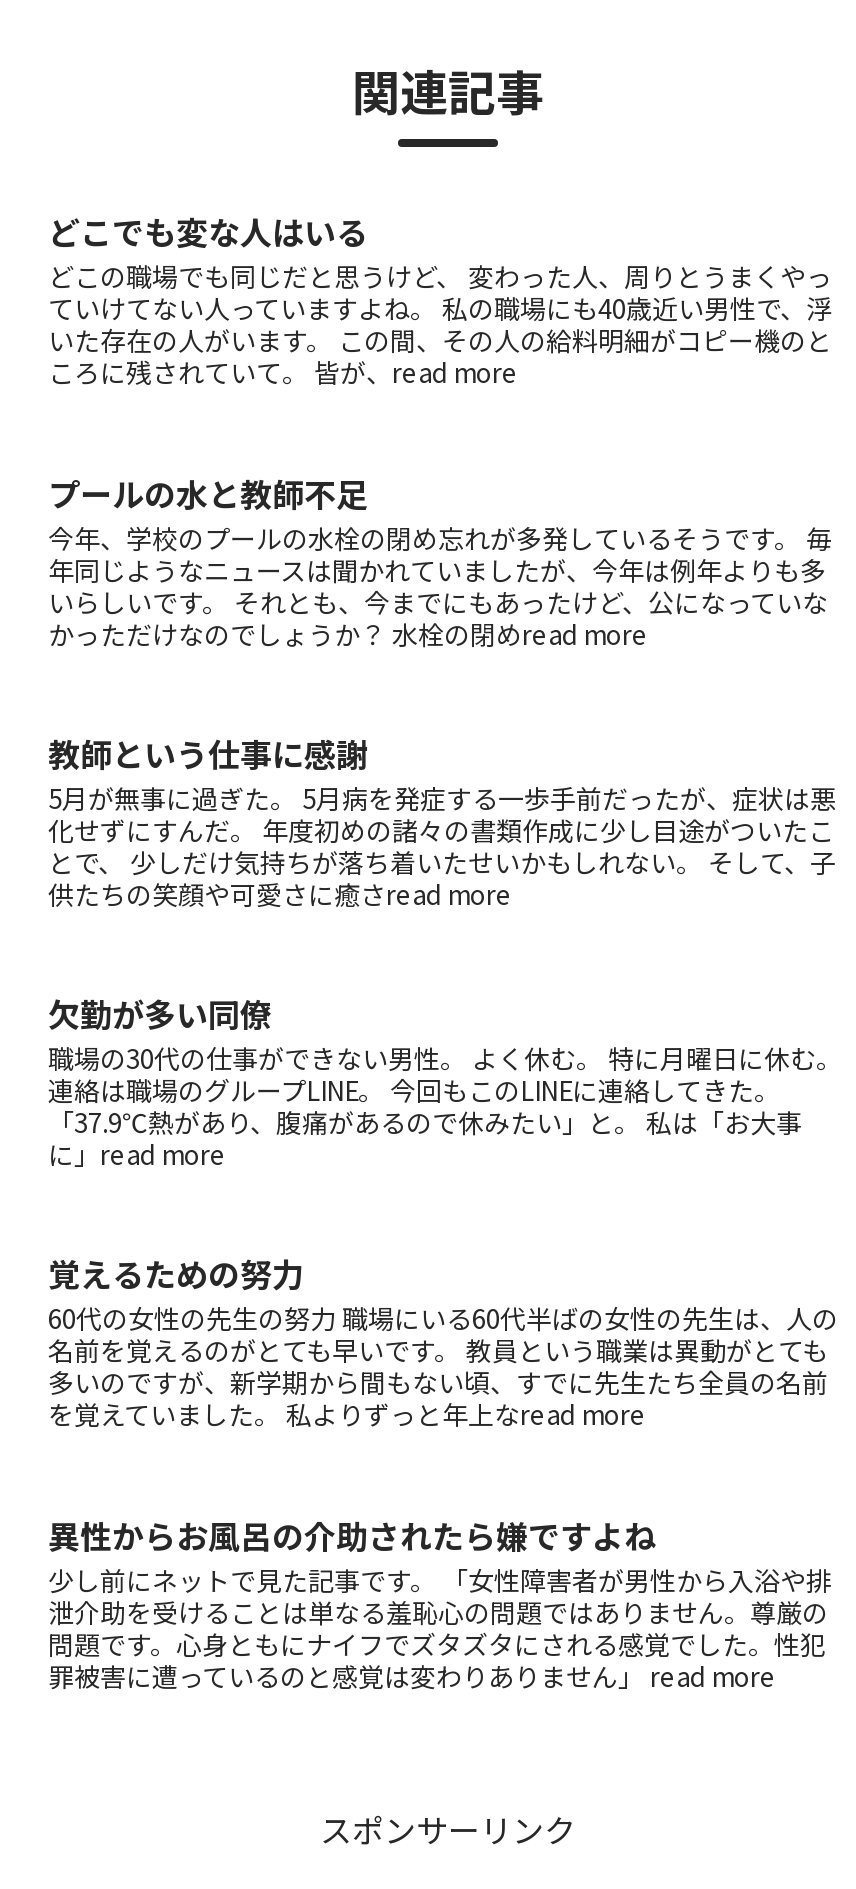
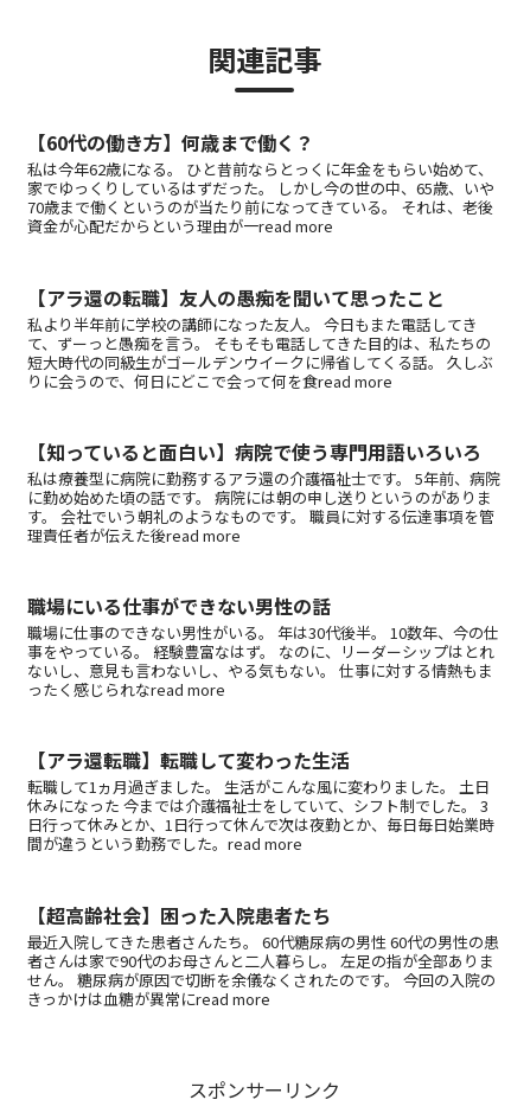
[48,208,832,392] どこでも変な人はいる | どこの職場でも同じだと思うけど、 変わった人、周りとうまくやっ | ていけてない人っていますよね。 私の職場にも40歳近い男性で、浮 | いた存在の人がいます。 この間、その人の給料明細がコピー機のと | ころに残されていて。 皆が、read more -> [27,128,494,238] 【60代の働き方】何歳まで働く？ | 私は今年62歳になる。 ひと昔前ならとっくに年金をもらい始めて、 | 家でゆっくりしているはずだった。 しかし今の世の中、65歳、いや | 70歳まで働くというのが当たり前になってきている。 それは、老後 | 資金が心配だからという理由が一read more
[48,468,832,652] プールの水と教師不足 | 今年、学校のプールの水栓の閉め忘れが多発しているそうです。 毎 | 年同じようなニュースは聞かれていましたが、今年は例年よりも多 | いらしいです。 それとも、今までにもあったけど、公になっていな | かっただけなのでしょうか？ 水栓の閉めread more -> [27,283,493,392] 【アラ還の転職】友人の愚痴を聞いて思ったこと | 私より半年前に学校の講師になった友人。 今日もまた電話してき | て、ずーっと愚痴を言う。 そもそも電話してきた目的は、私たちの | 短大時代の同級生がゴールデンウイークに帰省してくる話。 久しぶ | りに会うので、何日にどこで会って何を食read more
[48,729,836,913] 教師という仕事に感謝 | 5月が無事に過ぎた。 5月病を発症する一歩手前だったが、症状は悪 | 化せずにすんだ。 年度初めの諸々の書類作成に少し目途がついたこ | とで、 少しだけ気持ちが落ち着いたせいかもしれない。 そして、子 | 供たちの笑顔や可愛さに癒さread more -> [27,437,500,546] 【知っていると面白い】病院で使う専門用語いろいろ | 私は療養型に病院に勤務するアラ還の介護福祉士です。 5年前、病院 | に勤め始めた頃の話です。 病院には朝の申し送りというのがありま | す。 会社でいう朝礼のようなものです。 職員に対する伝達事項を管 | 理責任者が伝えた後read more
[48,989,842,1173] 欠勤が多い同僚 | 職場の30代の仕事ができない男性。 よく休む。 特に月曜日に休む。 | 連絡は職場のグループLINE。 今回もこのLINEに連絡してきた。 | 「37.9℃熱があり、腹痛があるので休みたい」と。 私は「お大事 | に」read more -> [27,592,499,701] 職場にいる仕事ができない男性の話 | 職場に仕事のできない男性がいる。 年は30代後半。 10数年、今の仕 | 事をやっている。 経験豊富なはず。 なのに、リーダーシップはとれ | ないし、意見も言わないし、やる気もない。 仕事に対する情熱もま | ったく感じられなread more
[48,1250,838,1434] 覚えるための努力 | 60代の女性の先生の努力 職場にいる60代半ばの女性の先生は、人の | 名前を覚えるのがとても早いです。 教員という職業は異動がとても | 多いのですが、新学期から間もない頃、すでに先生たち全員の名前 | を覚えていました。 私よりずっと年上なread more -> [27,746,494,855] 【アラ還転職】転職して変わった生活 | 転職して1ヵ月過ぎました。 生活がこんな風に変わりました。 土日 | 休みになった 今までは介護福祉士をしていて、シフト制でした。 3 | 日行って休みとか、1日行って休んで次は夜勤とか、毎日毎日始業時 | 間が違うという勤務でした。read more
[48,1511,832,1695] 異性からお風呂の介助されたら嫌ですよね | 少し前にネットで見た記事です。 「女性障害者が男性から入浴や排 | 泄介助を受けることは単なる羞恥心の問題ではありません。尊厳の | 問題です。心身ともにナイフでズタズタにされる感覚でした。性犯 | 罪被害に遭っているのと感覚は変わりありません」 read more -> [27,901,499,1010] 【超高齢社会】困った入院患者たち | 最近入院してきた患者さんたち。 60代糖尿病の男性 60代の男性の患 | 者さんは家で90代のお母さんと二人暮らし。 左足の指が全部ありま | せん。 糖尿病が原因で切断を余儀なくされたのです。 今回の入院の | きっかけは血糖が異常にread more

